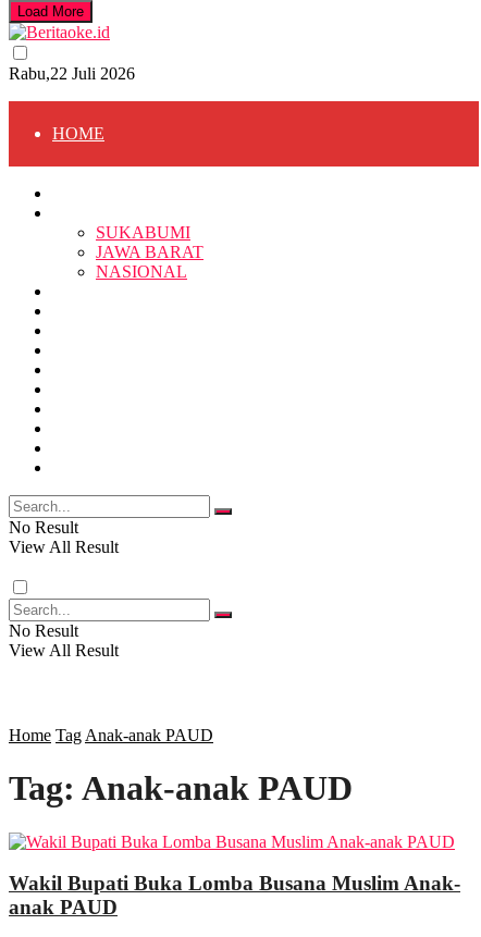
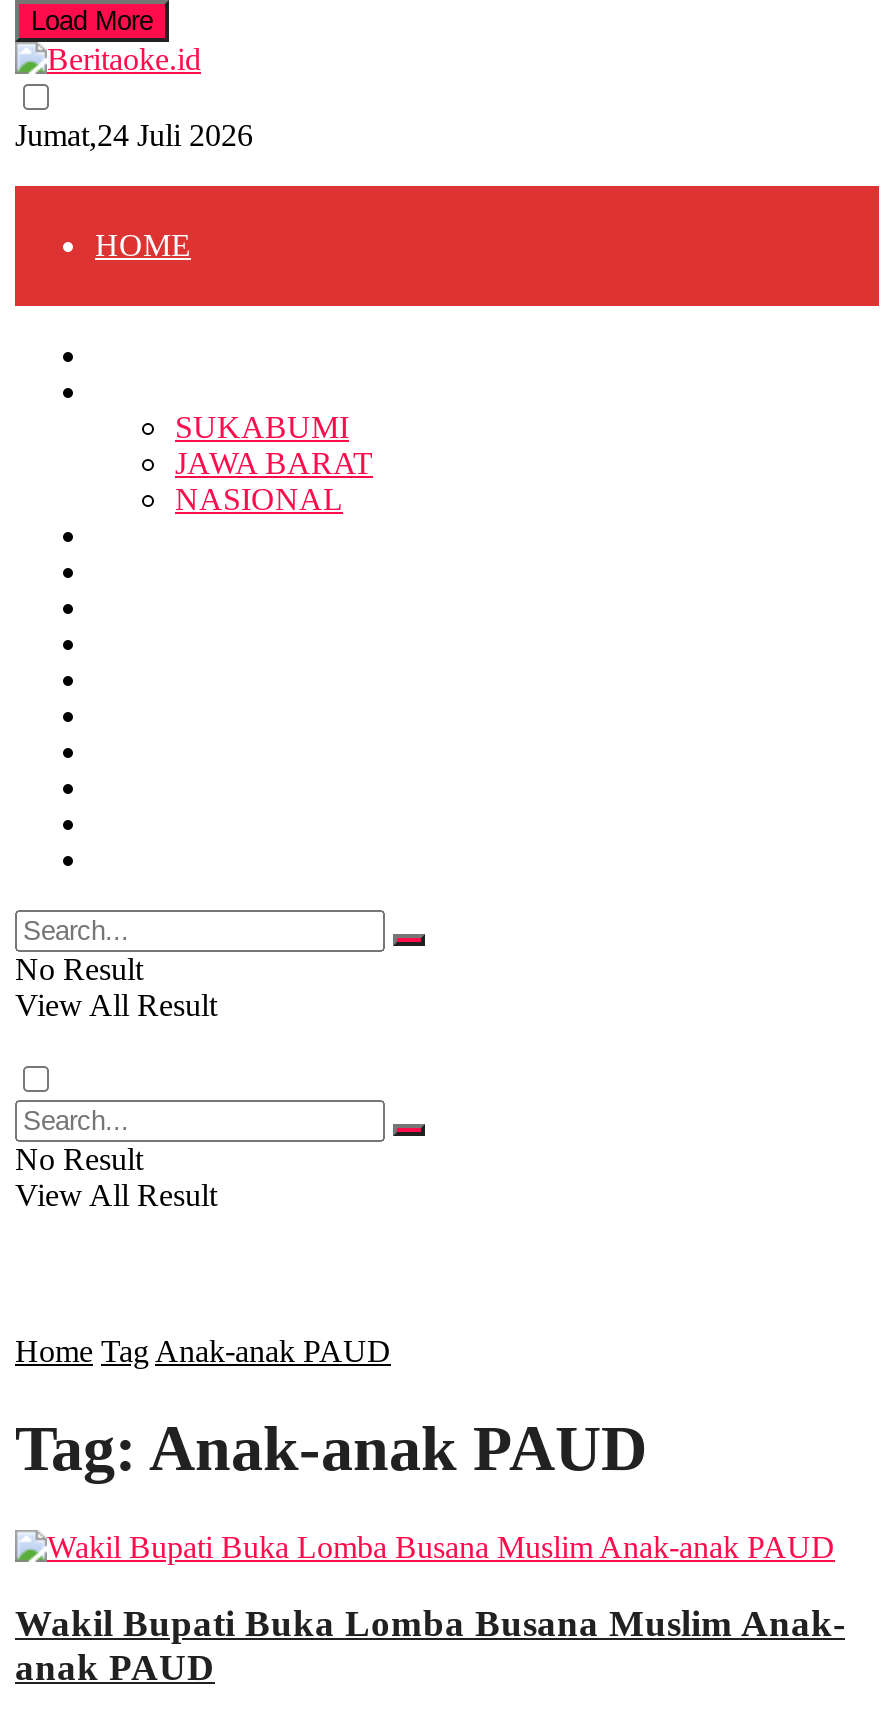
[9,64,135,82] Rabu,22 Juli 2026 -> [15,118,253,152] Jumat,24 Juli 2026

